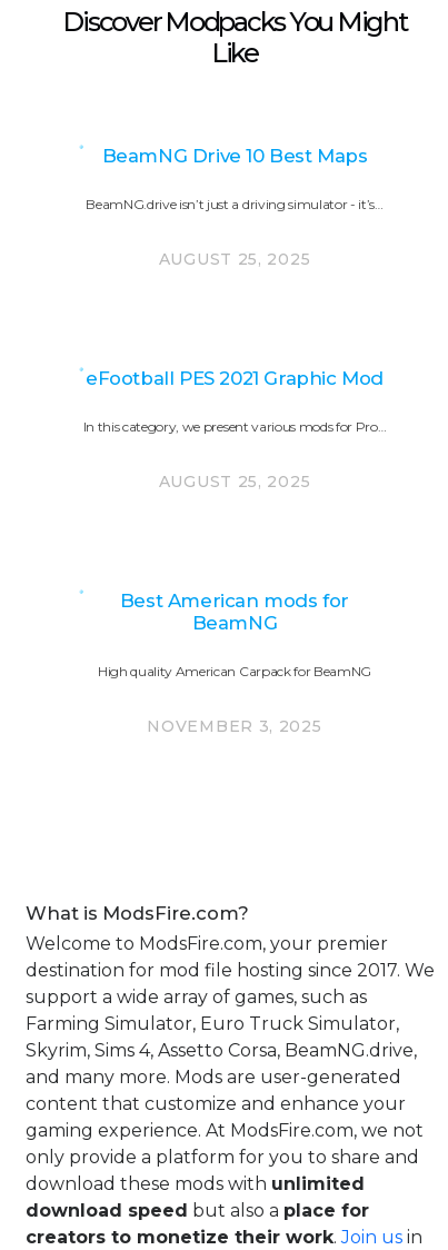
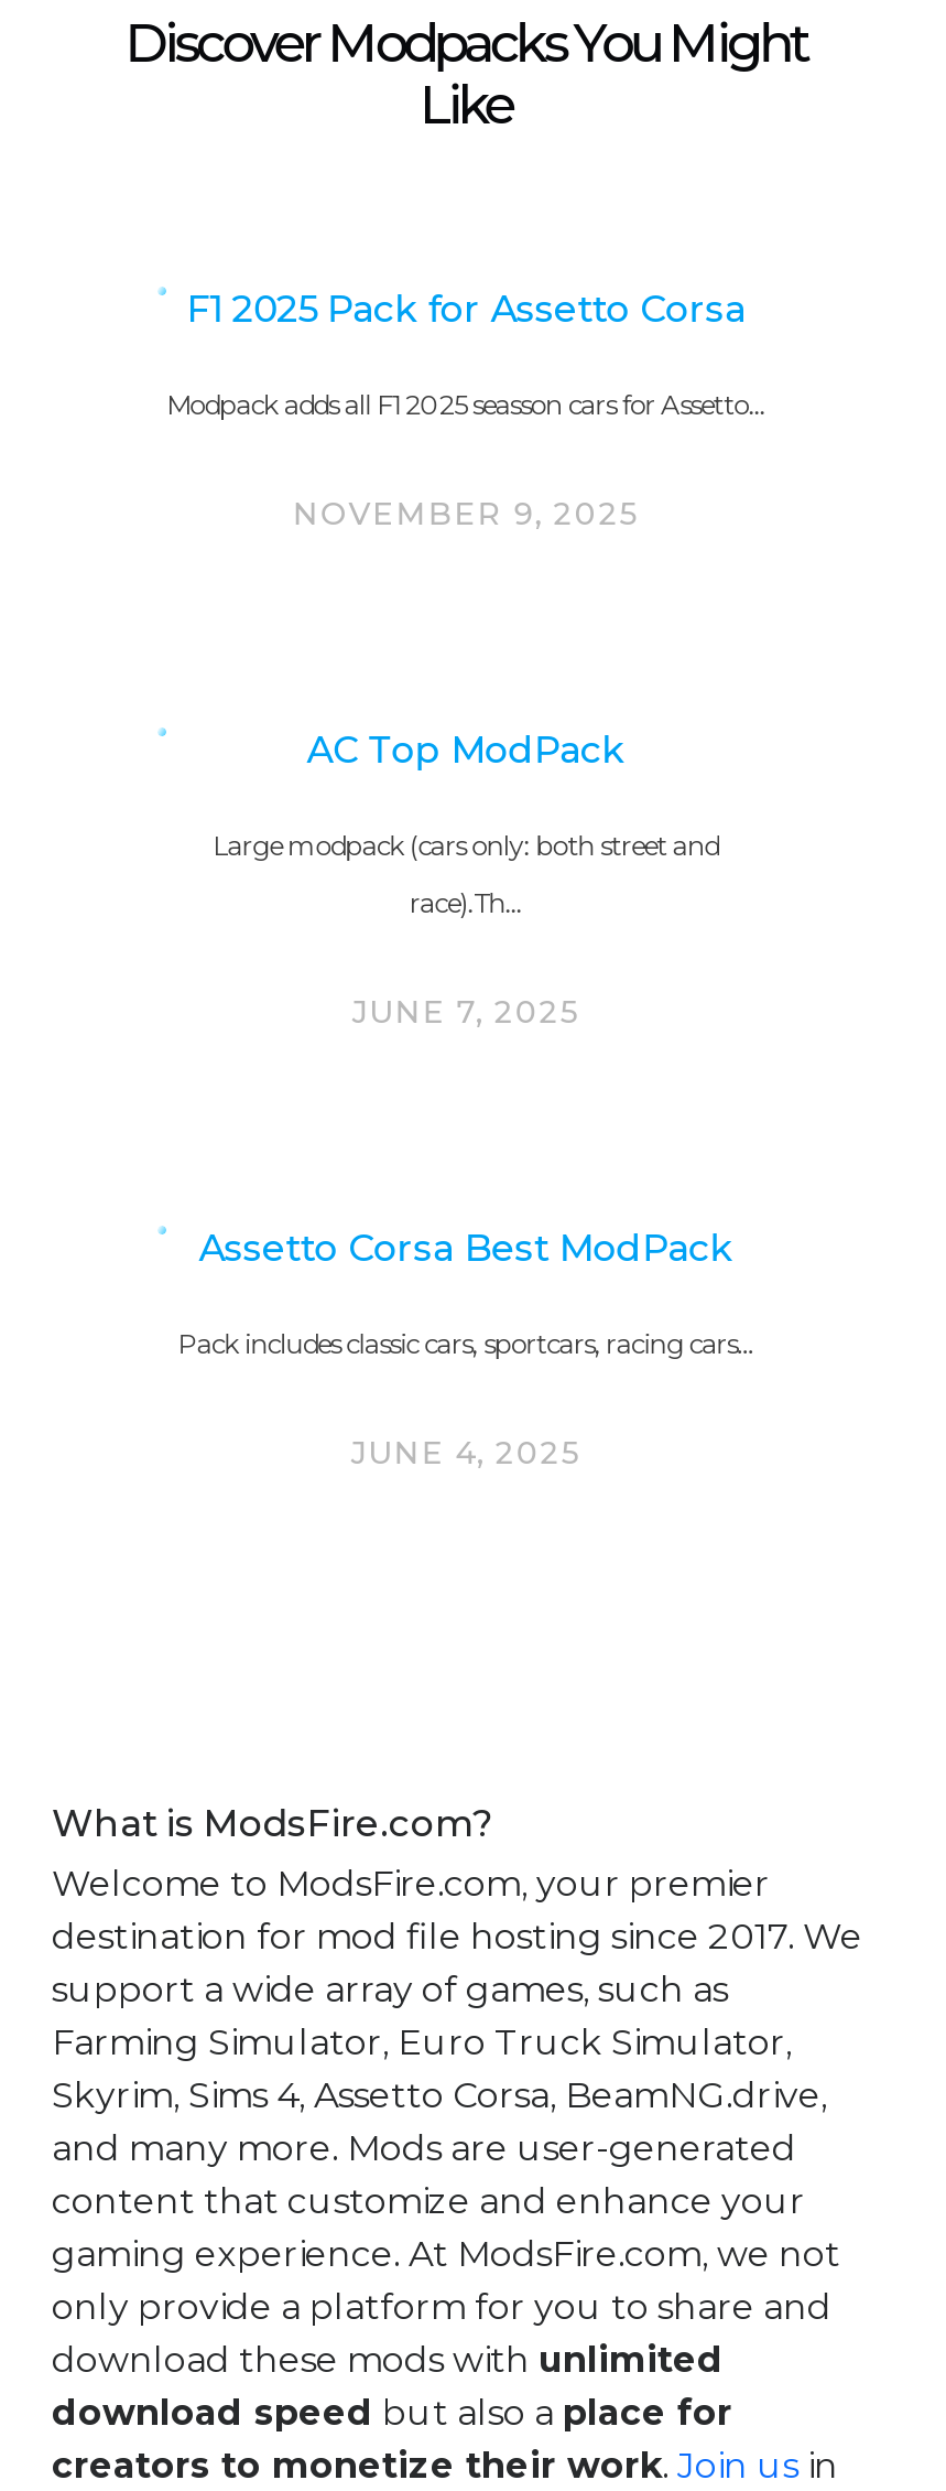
[86,144,383,269] BeamNG Drive 10 Best Maps | BeamNG.drive isn’t just a driving simulator - it’s… | AUGUST 25, 2025 -> [166,286,765,533] F1 2025 Pack for Assetto Corsa | Modpack adds all F1 2025 seasson cars for Assetto… | NOVEMBER 9, 2025
[83,367,386,491] eFootball PES 2021 Graphic Mod | In this category, we present various mods for Pro… | AUGUST 25, 2025 -> [213,727,719,1031] AC Top ModPack | Large modpack (cars only: both street and | race).Th… | JUNE 7, 2025
[98,589,371,736] Best American mods for | BeamNG | High quality American Carpack for BeamNG | NOVEMBER 3, 2025 -> [178,1225,754,1472] Assetto Corsa Best ModPack | Pack includes classic cars, sportcars, racing cars… | JUNE 4, 2025

